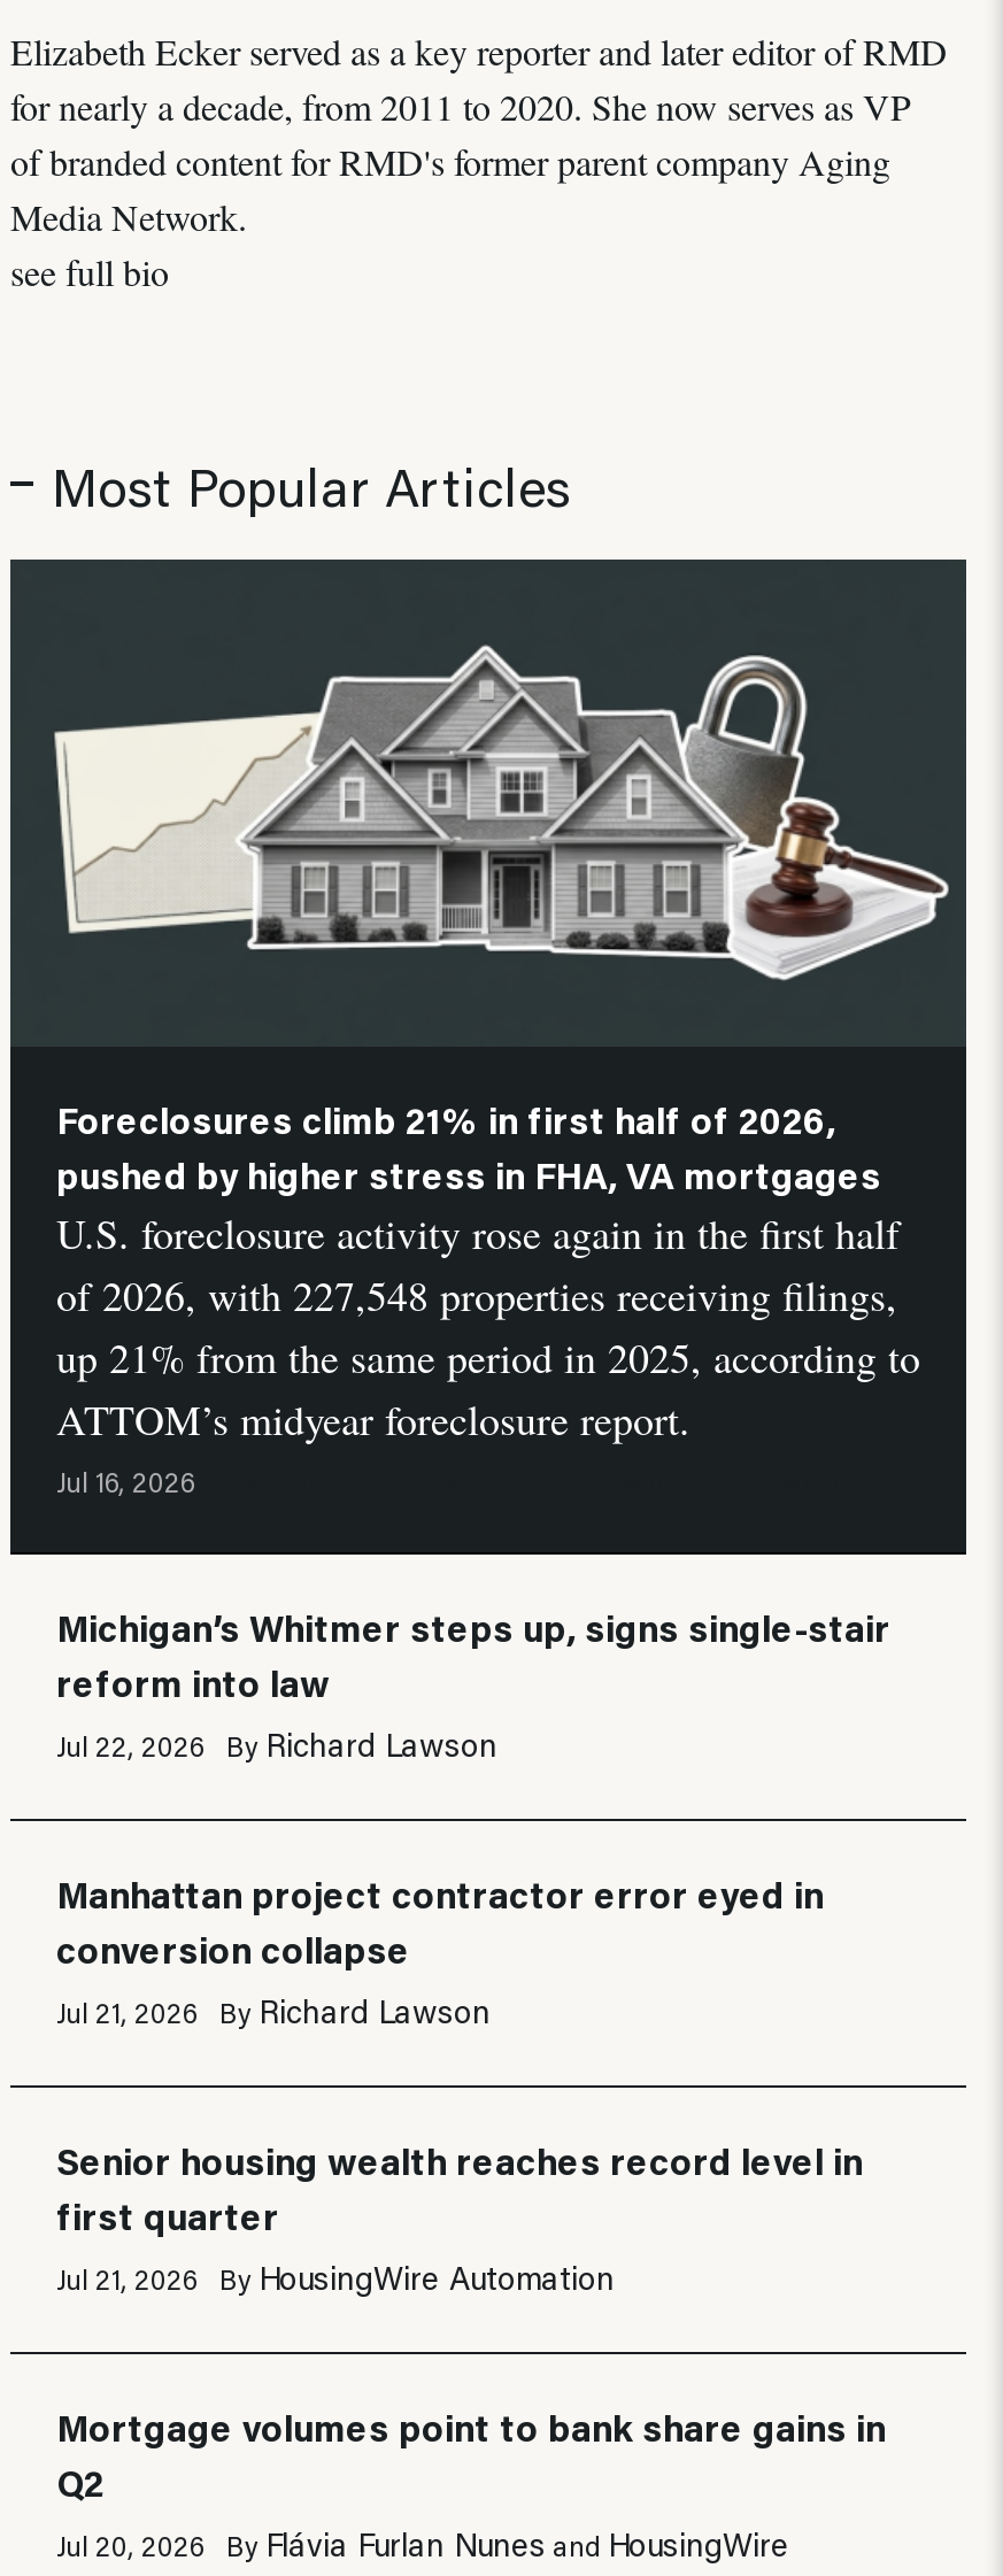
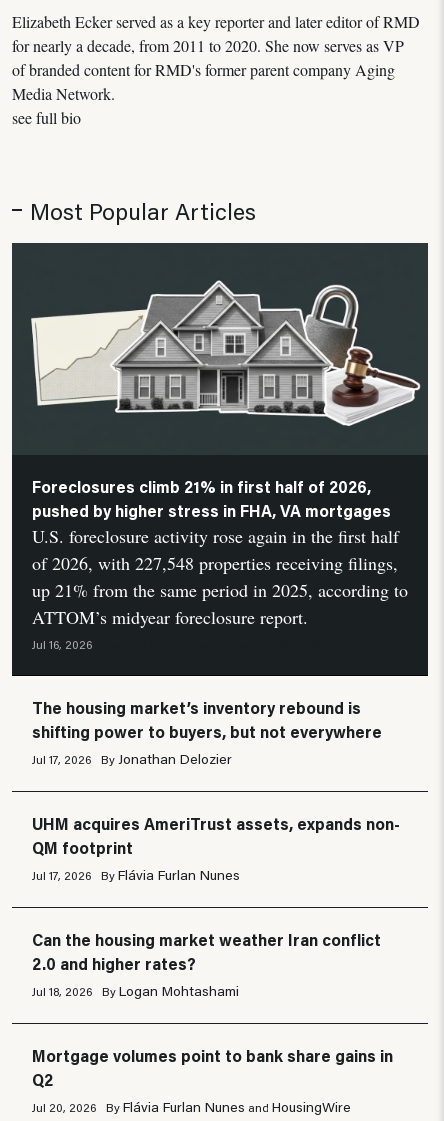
[56,1602,890,1766] Michigan’s Whitmer steps up, signs single-stair | reform into law | Jul 22, 2026 | By Richard Lawson -> [32,697,386,768] The housing market’s inventory rebound is | shifting power to buyers, but not everywhere | Jul 17, 2026 | By Jonathan Delozier
[56,1869,824,2032] Manhattan project contractor error eyed in | conversion collapse | Jul 21, 2026 | By Richard Lawson -> [32,813,400,884] UHM acquires AmeriTrust assets, expands non- | QM footprint | Jul 17, 2026 | By Flávia Furlan Nunes
[56,2135,863,2299] Senior housing wealth reaches record level in | first quarter | Jul 21, 2026 | By HousingWire Automation -> [32,929,381,1000] Can the housing market weather Iran conflict | 2.0 and higher rates? | Jul 18, 2026 | By Logan Mohtashami

